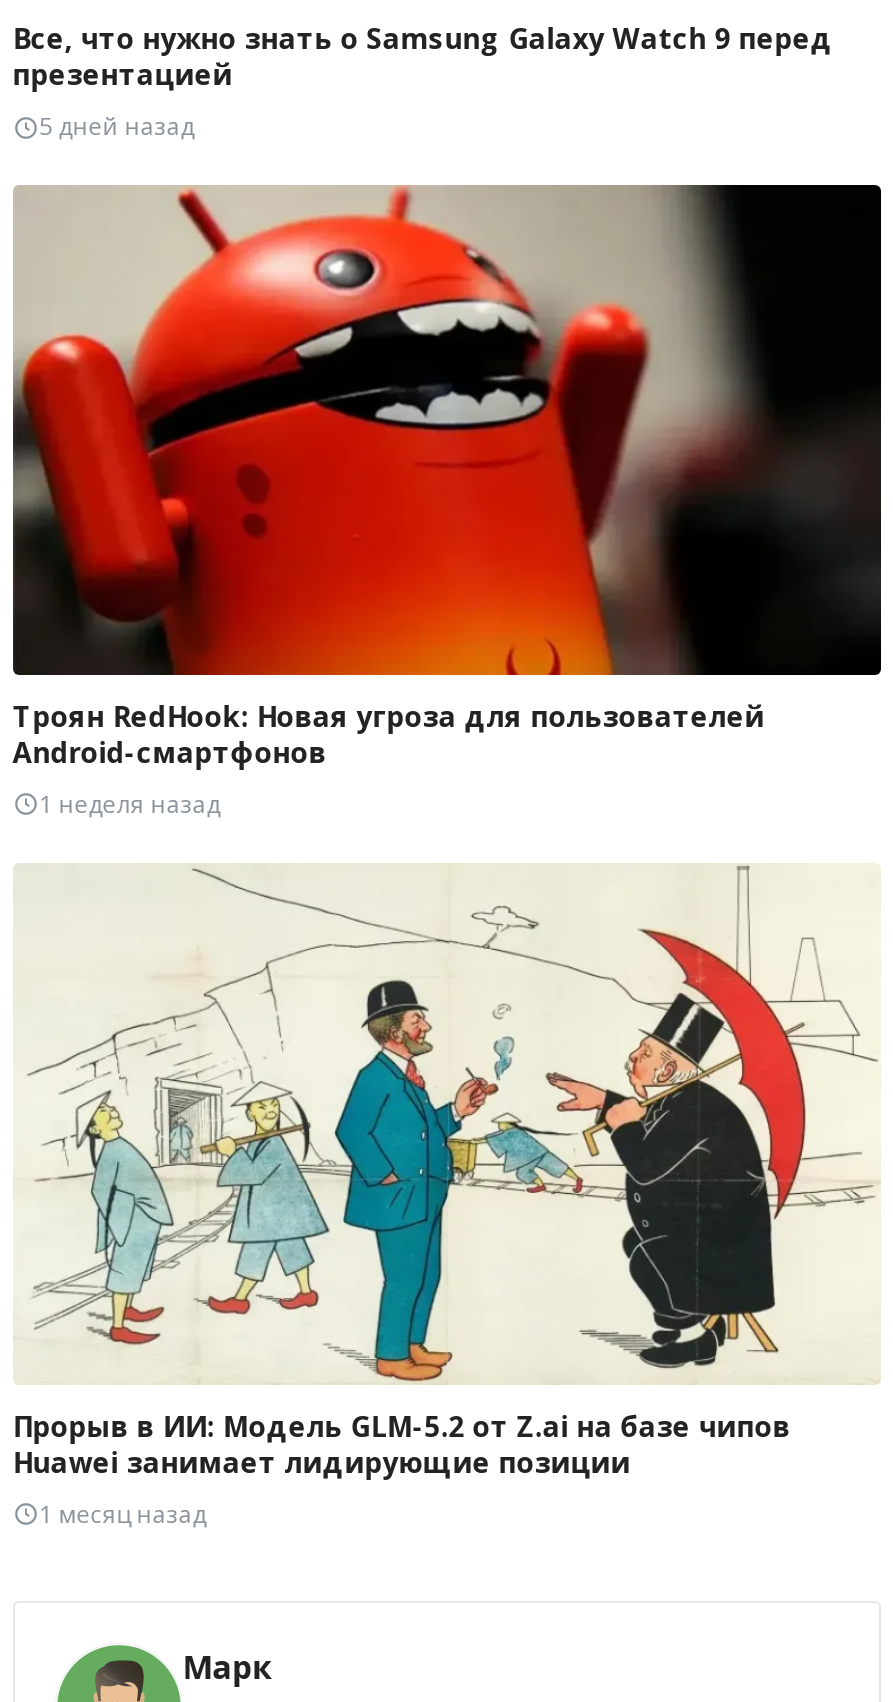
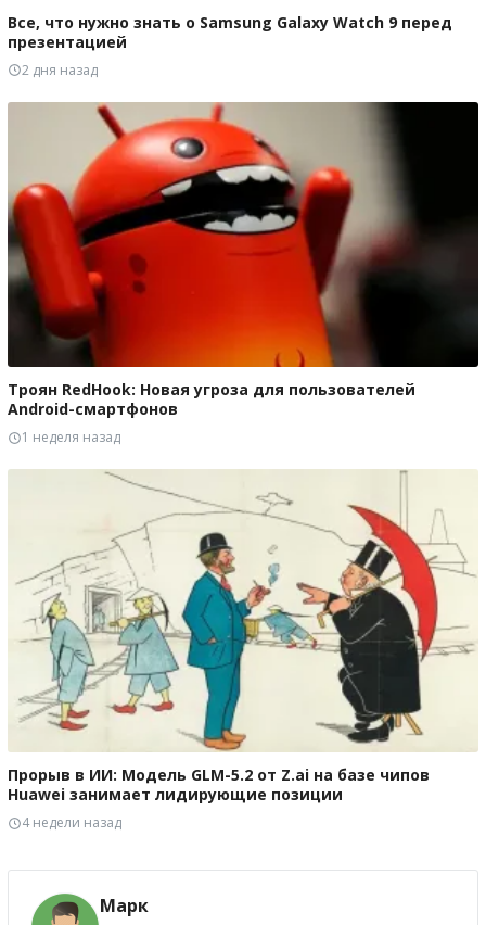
[38,109,194,143] 5 дней назад -> [21,60,97,79] 2 дня назад
[38,1497,206,1531] 1 месяц назад -> [21,813,121,832] 4 недели назад

